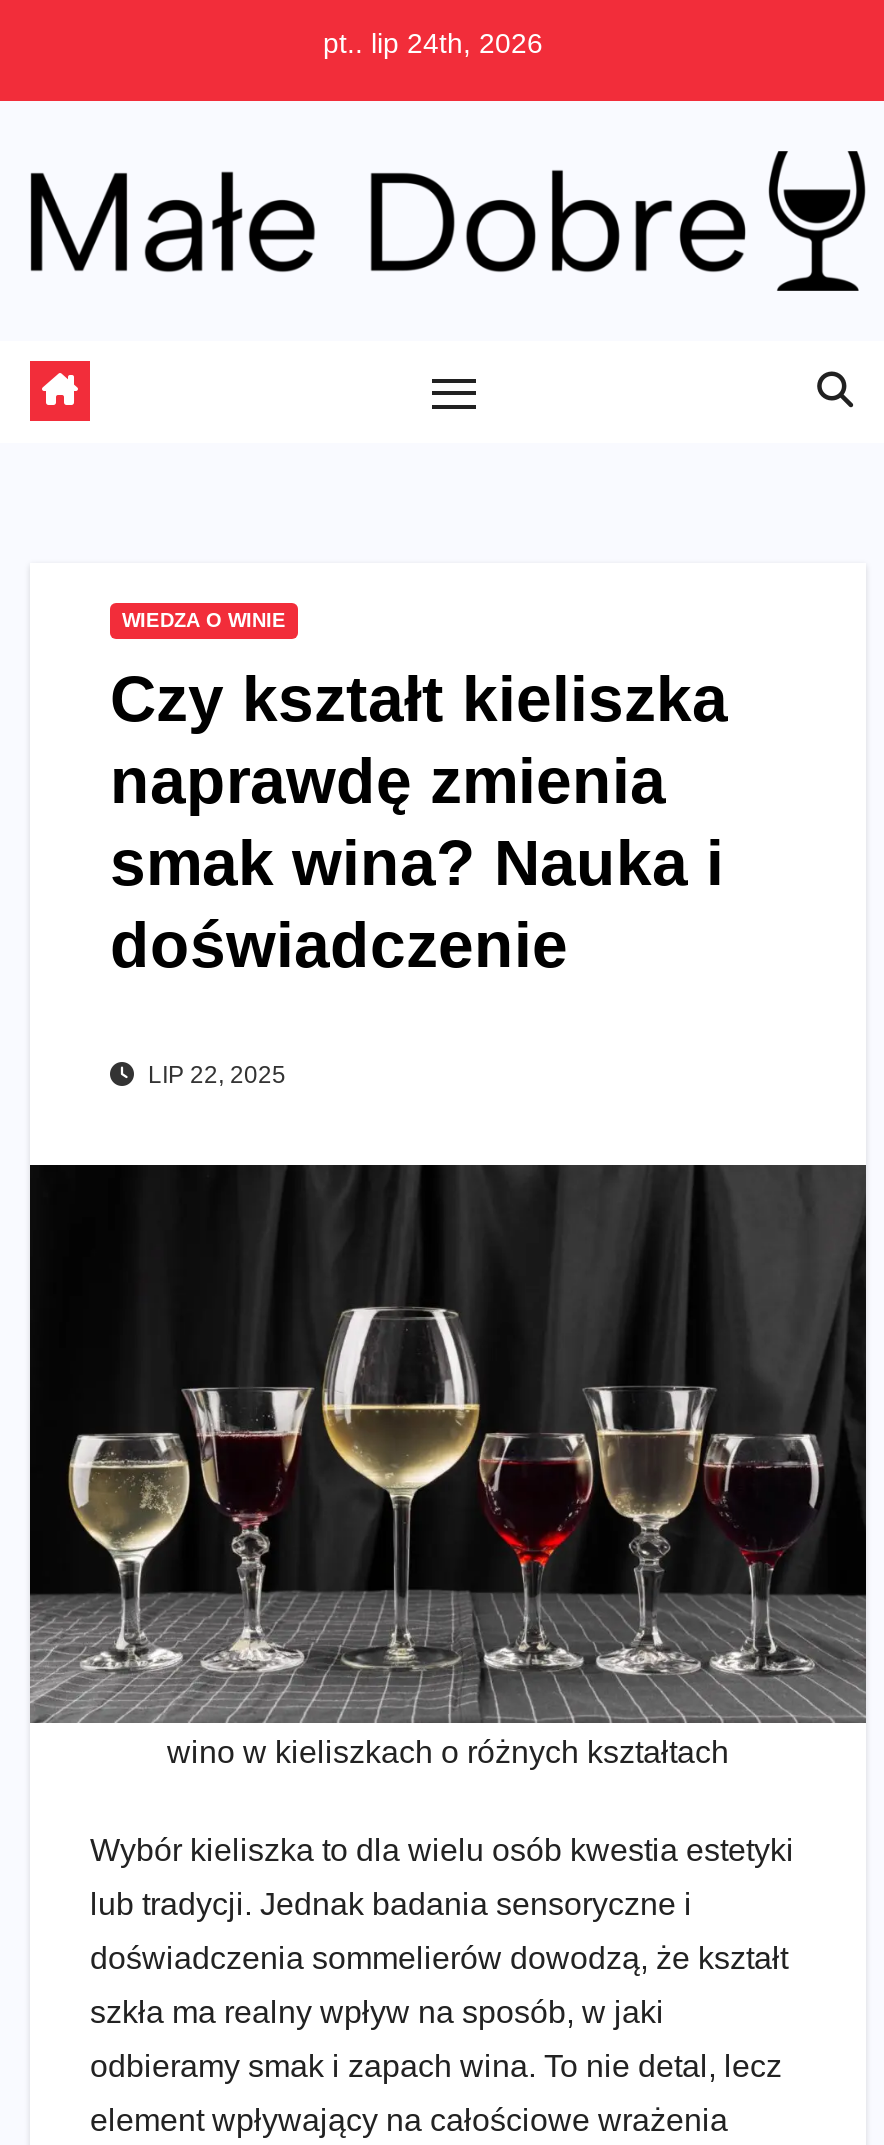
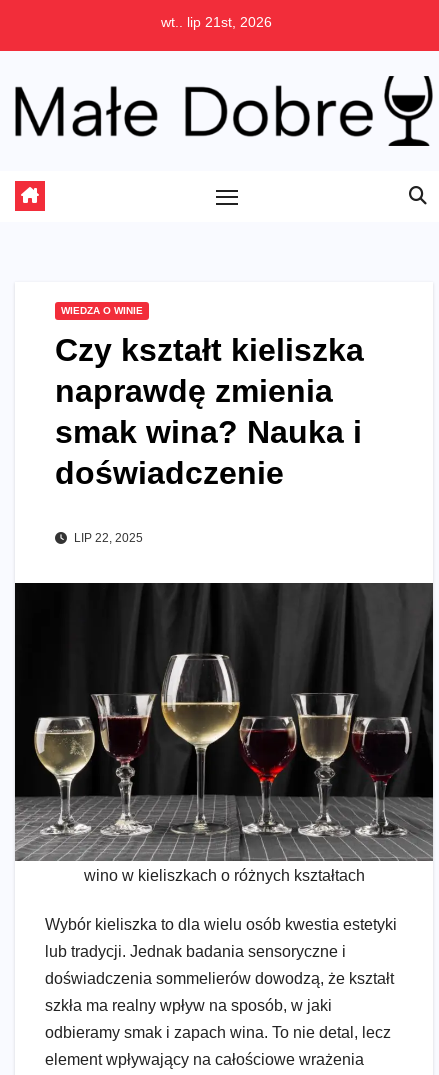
[323,27,543,59] pt.. lip 24th, 2026 -> [161,14,272,30] wt.. lip 21st, 2026

